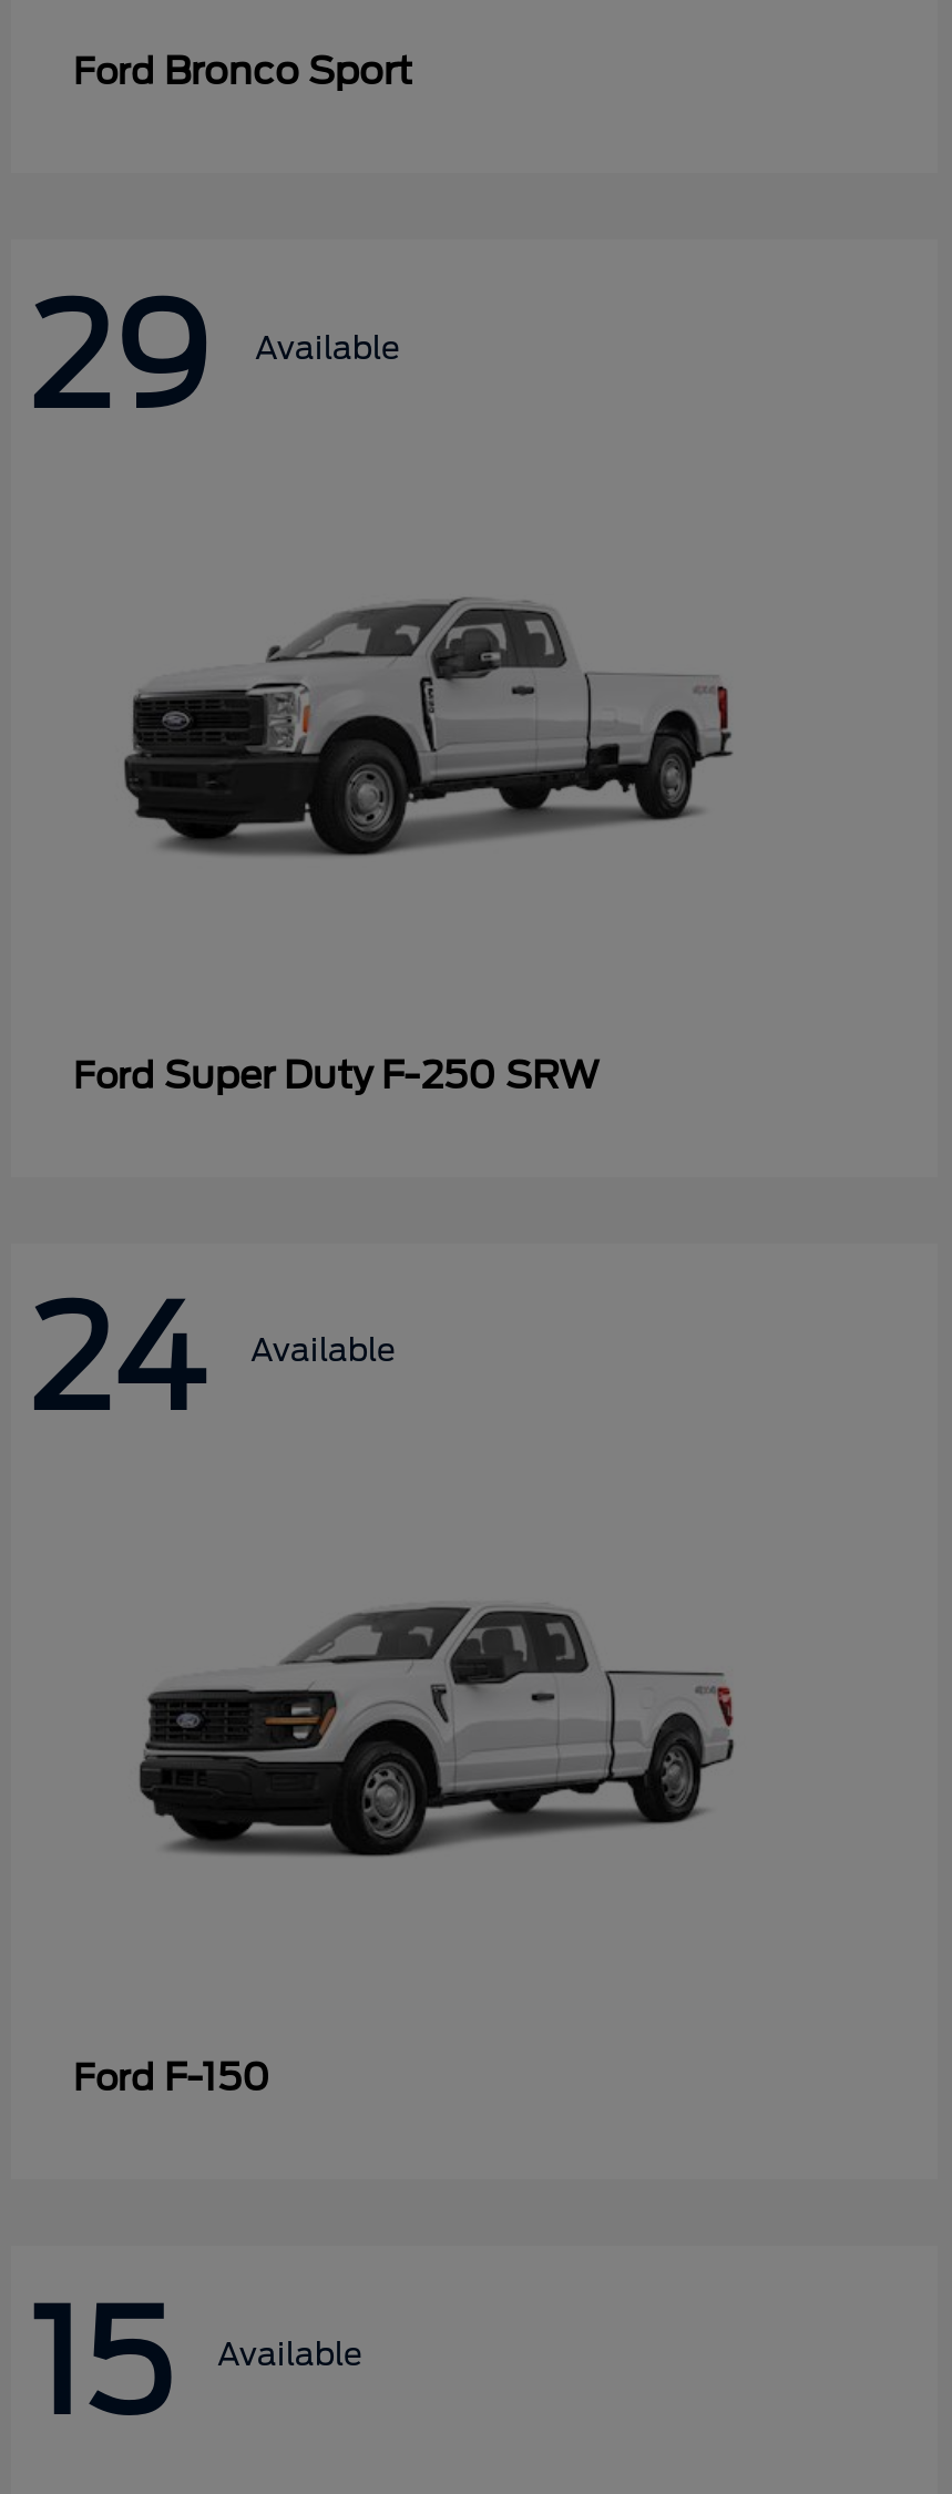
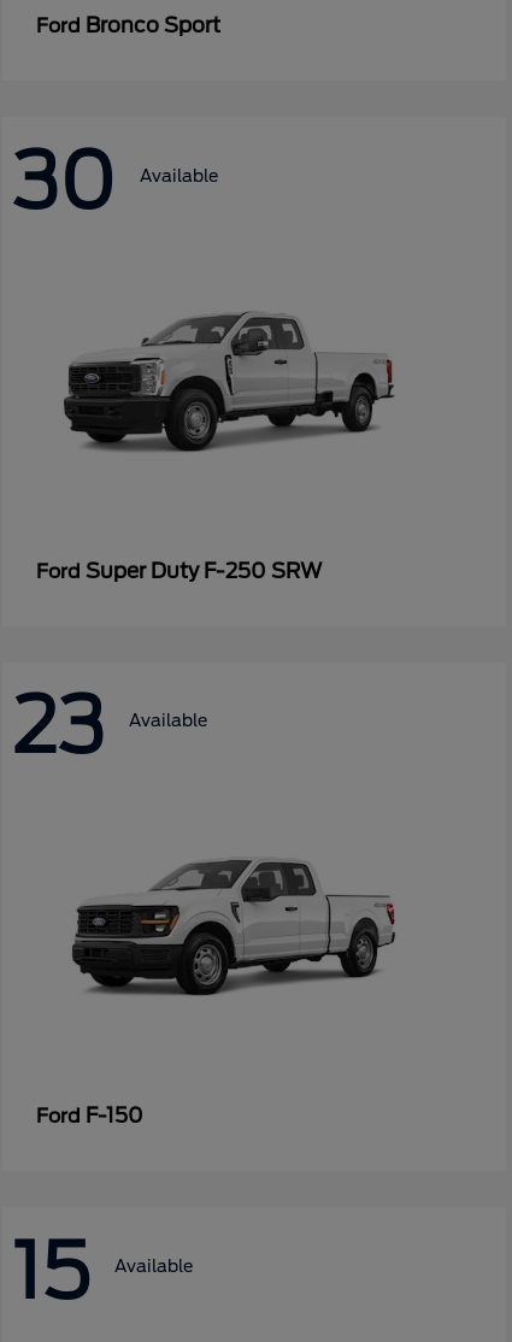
[29,273,399,441] 29 Available -> [12,135,218,226] 30 Available
[29,1275,395,1444] 24 Available -> [12,680,207,771] 23 Available

